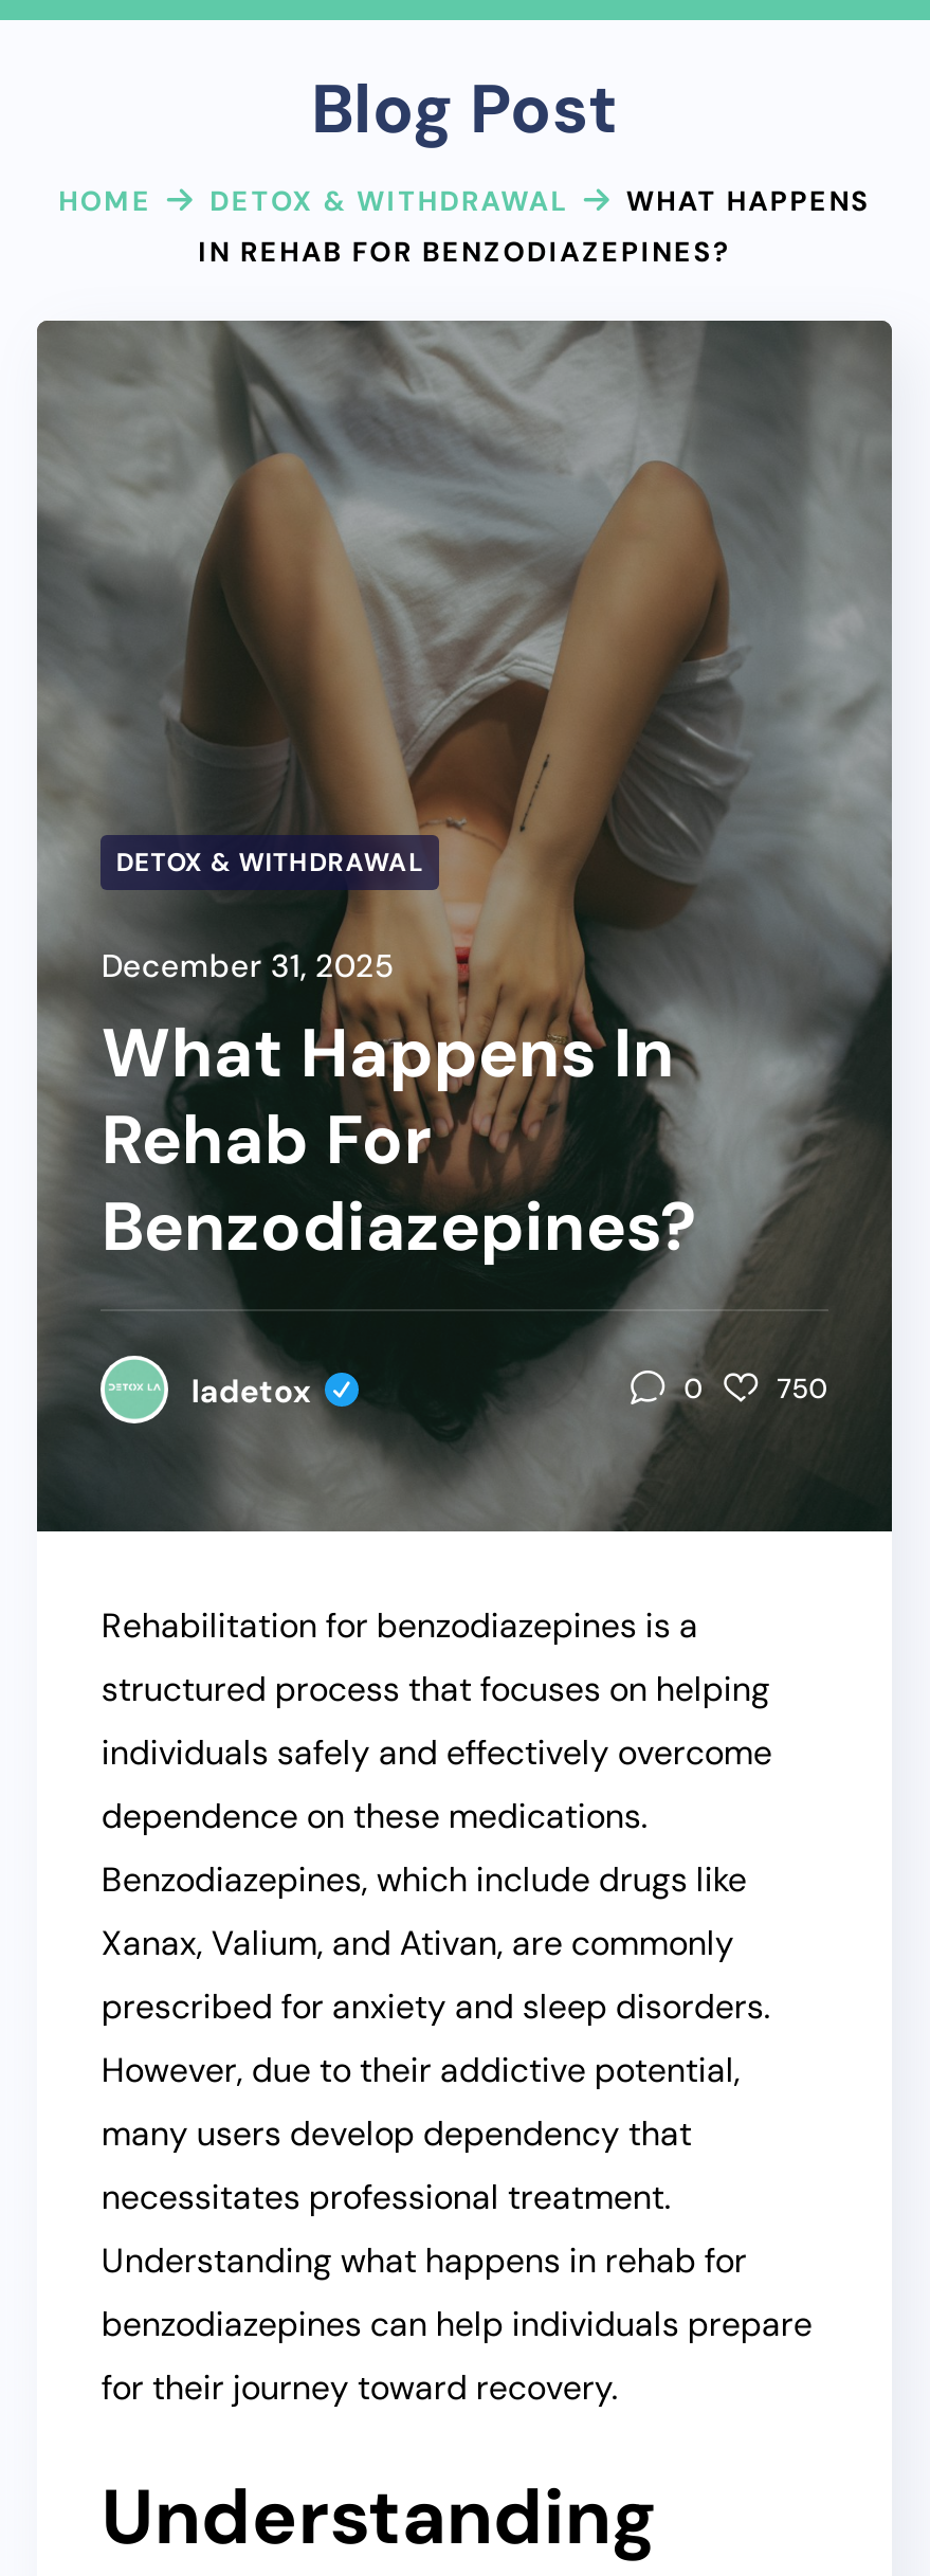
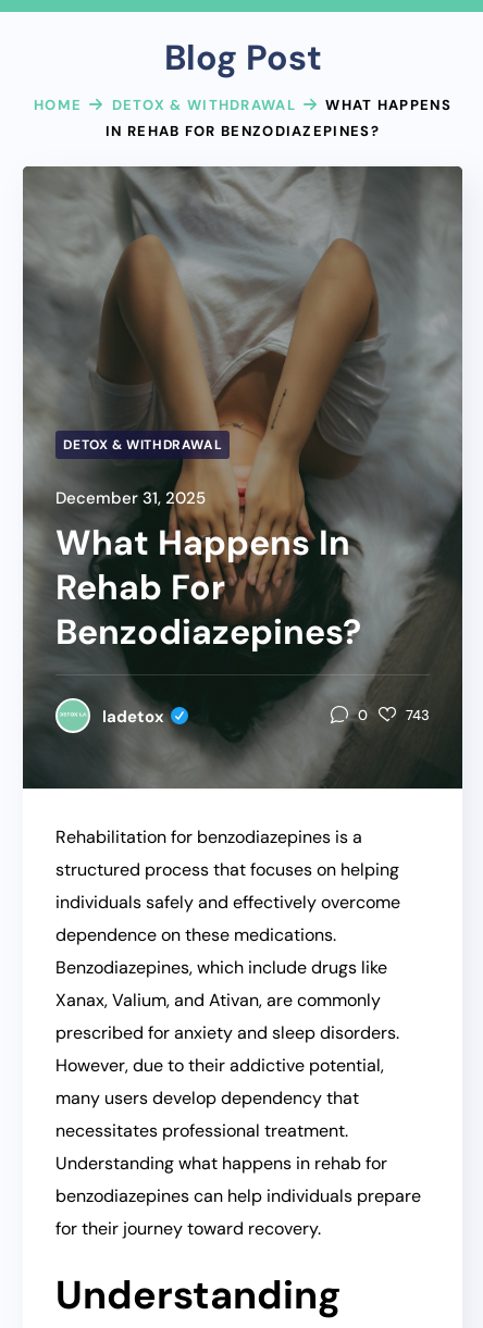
[777,1371,828,1407] 750 -> [405,706,429,724] 743

